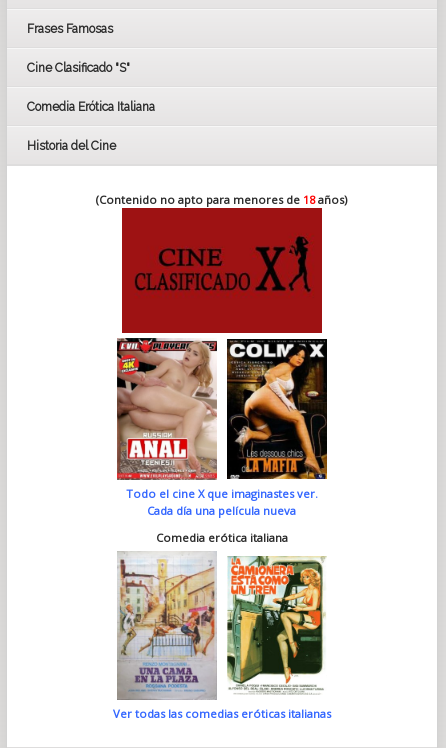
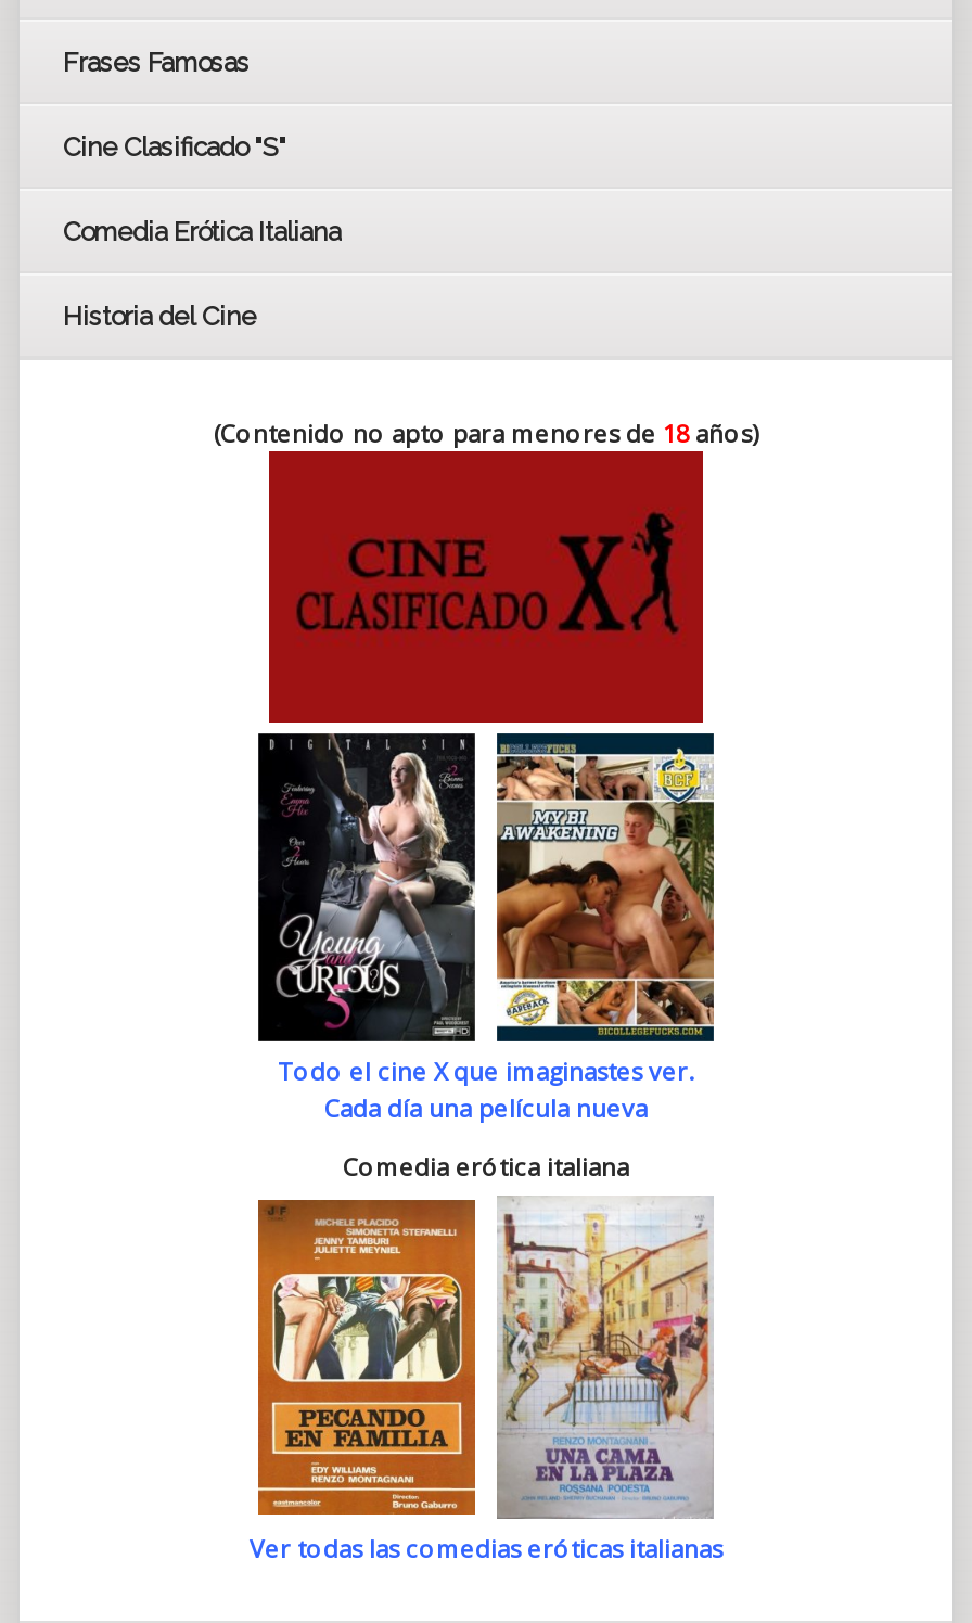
[116,338,218,481] [image] -> [256,731,477,1044] [image]
[226,339,328,480] [image] -> [495,733,716,1044] [image]
[117,553,217,701] [image] -> [256,1198,477,1519] [image]
[227,552,326,700] [image] -> [495,1196,714,1521] [image]

